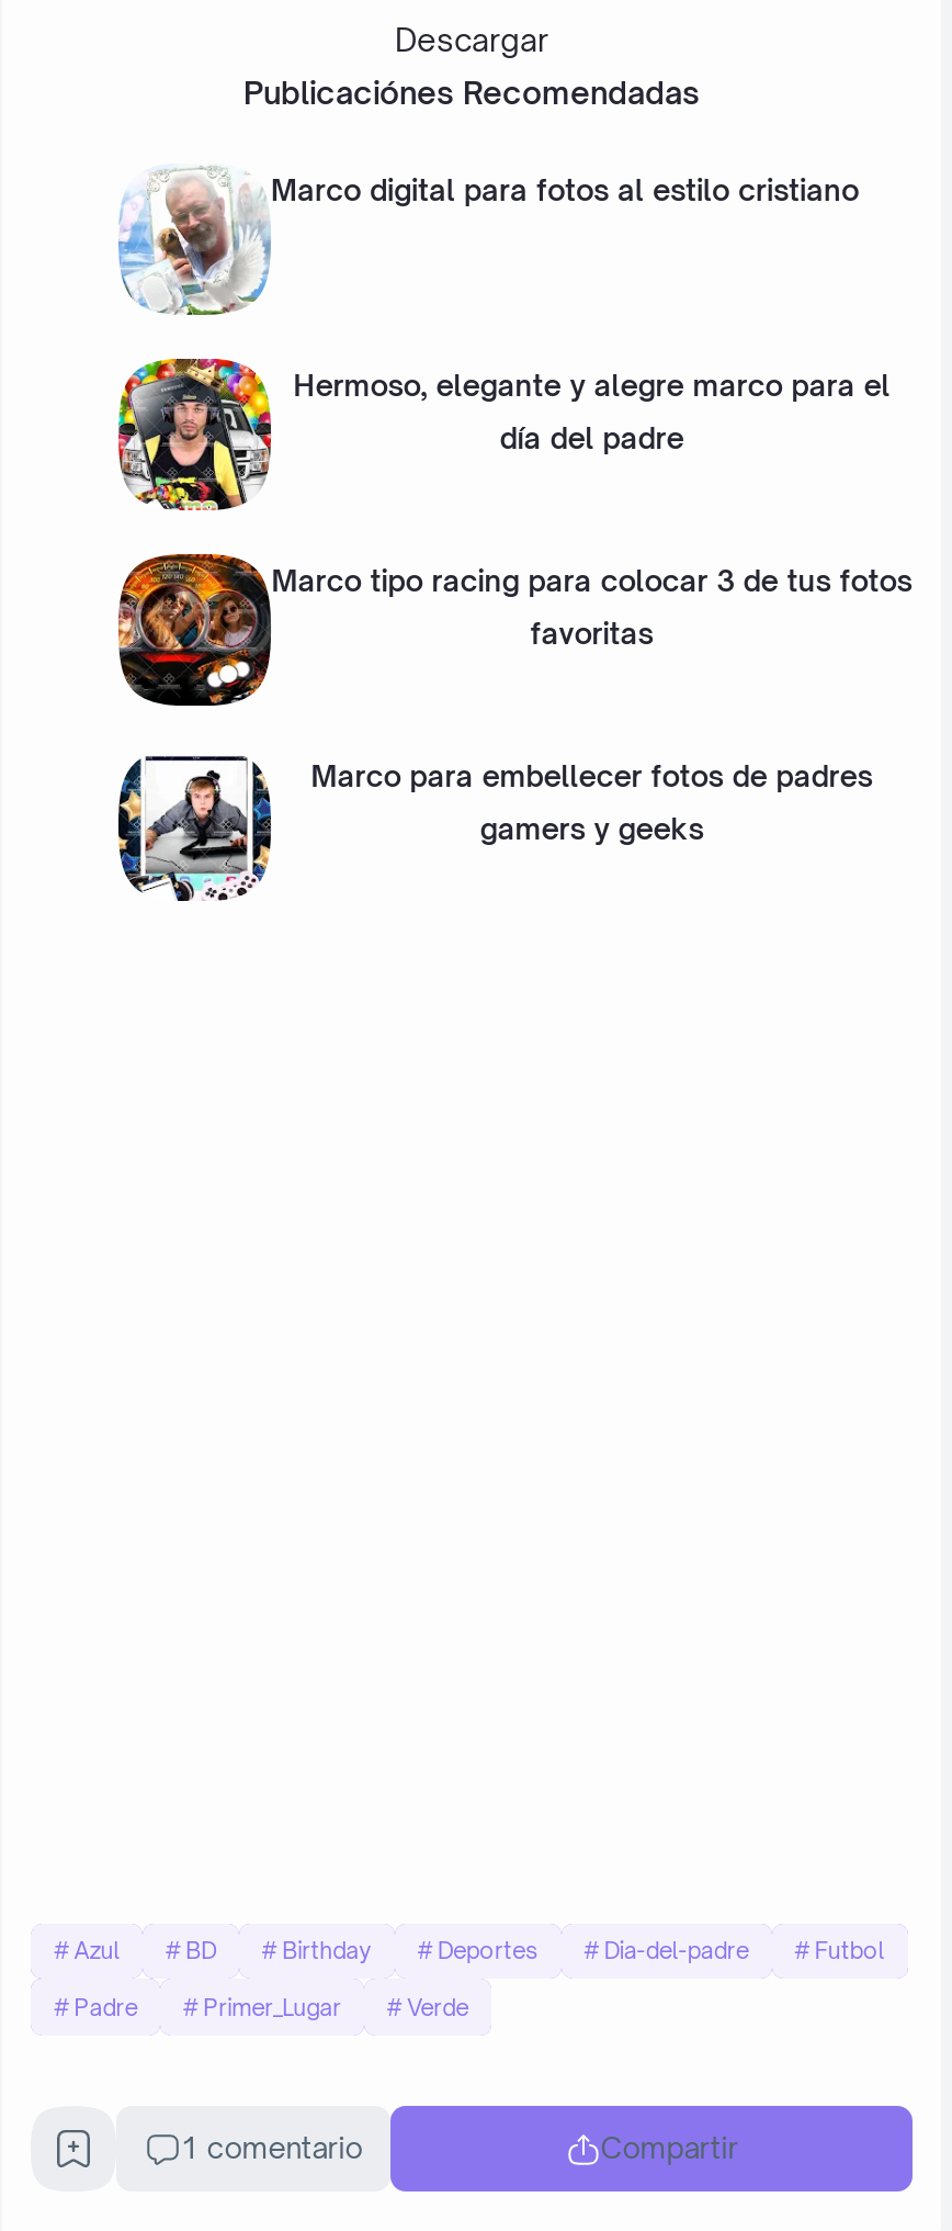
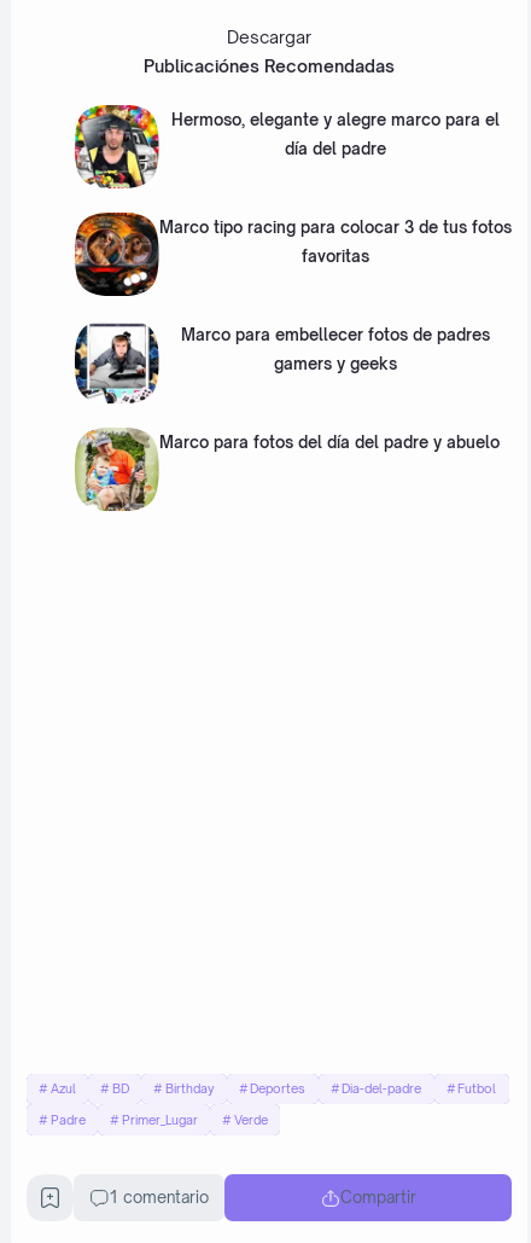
[116,166,859,317] [image] | Marco digital para fotos al estilo cristiano -> none
moved [114,354,912,845] -> [72,103,511,373]: [image] | Hermoso, elegante y alegre marco para el | día del padre | Marco tipo racing para colocar 3 de tus fotos | favoritas | Marco para embellecer fotos de padres | gamers y geeks
none -> [74,428,499,512] [image] | Marco para fotos del día del padre y abuelo

